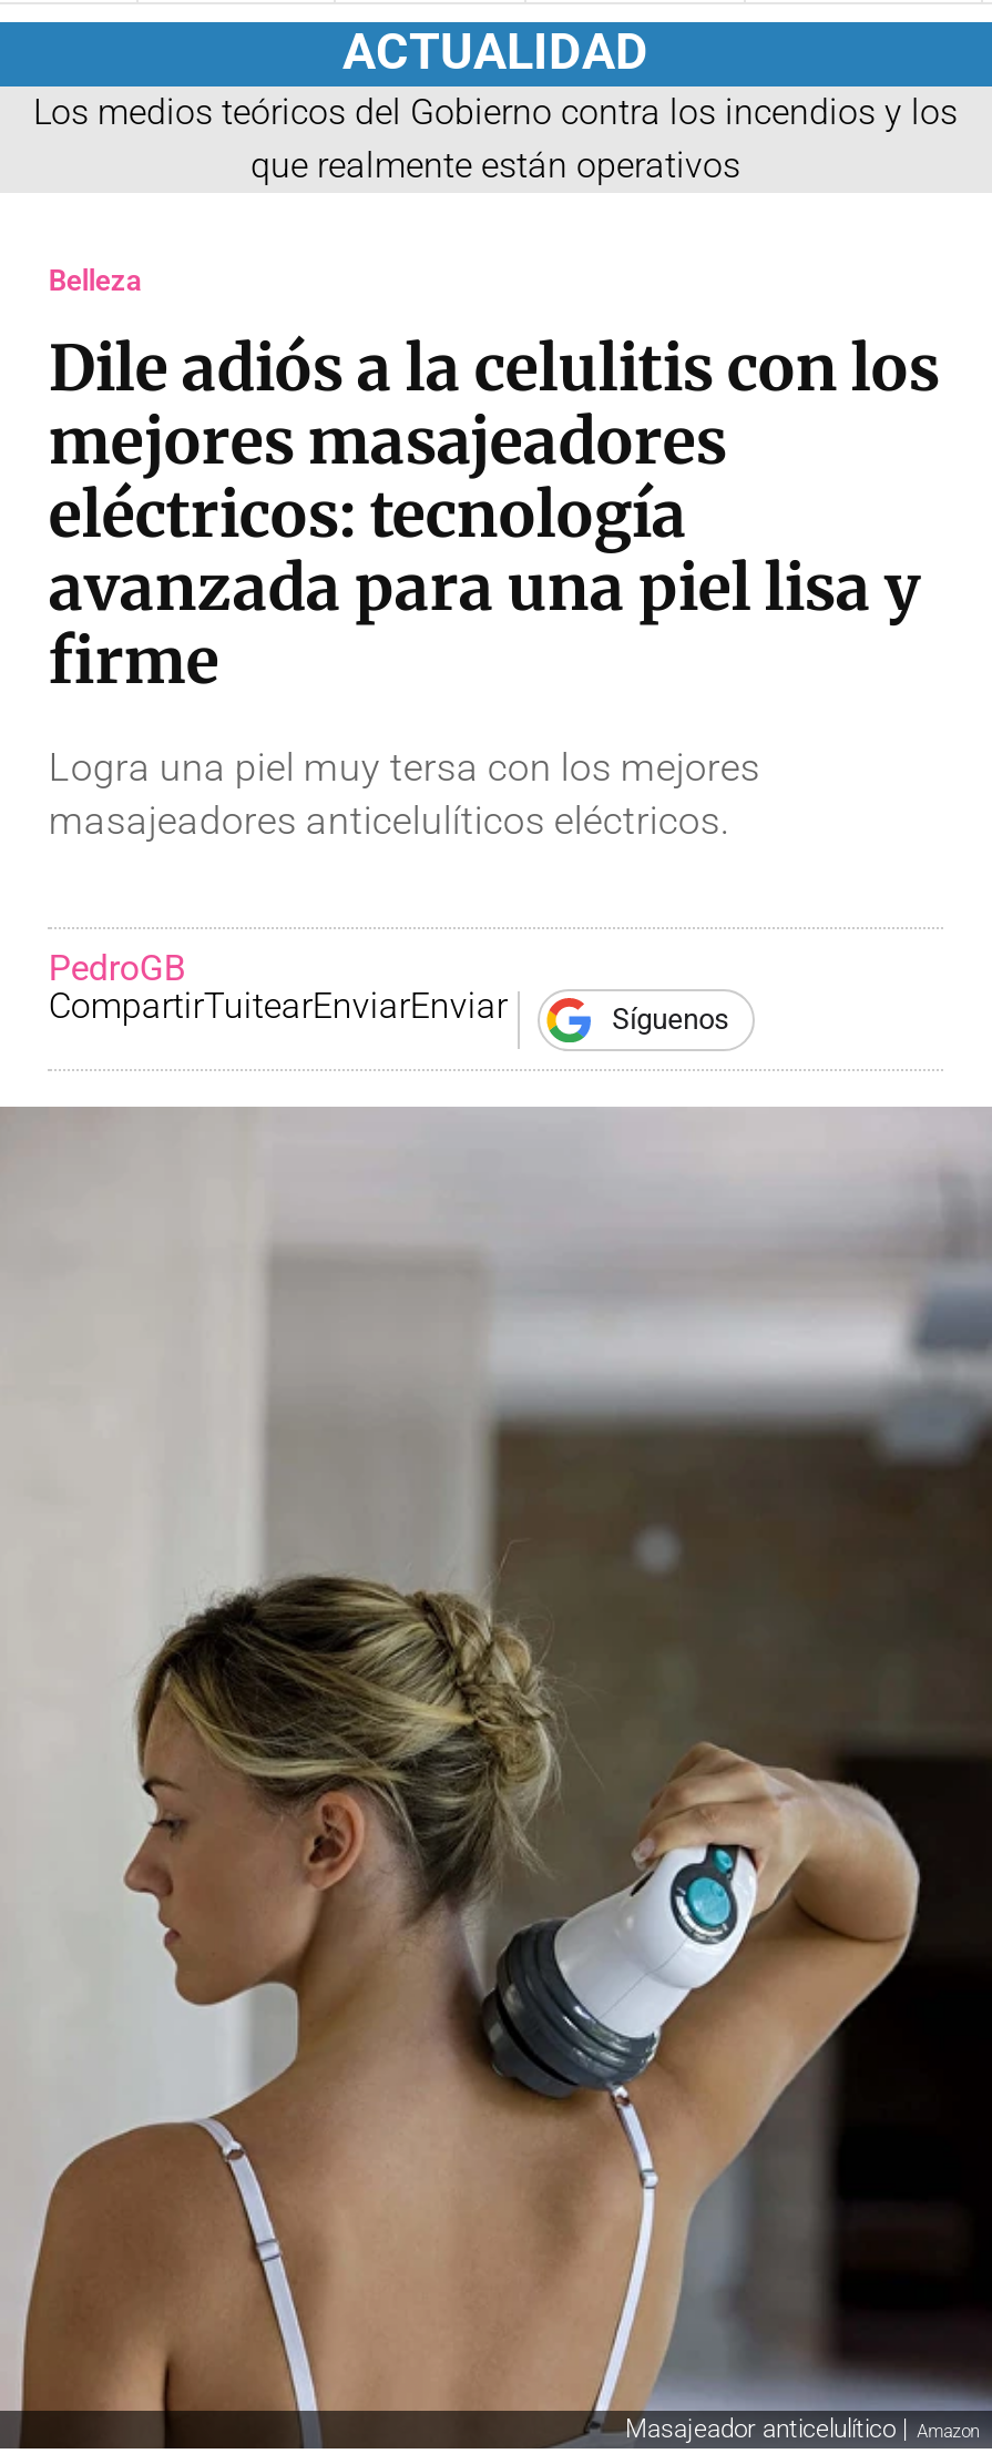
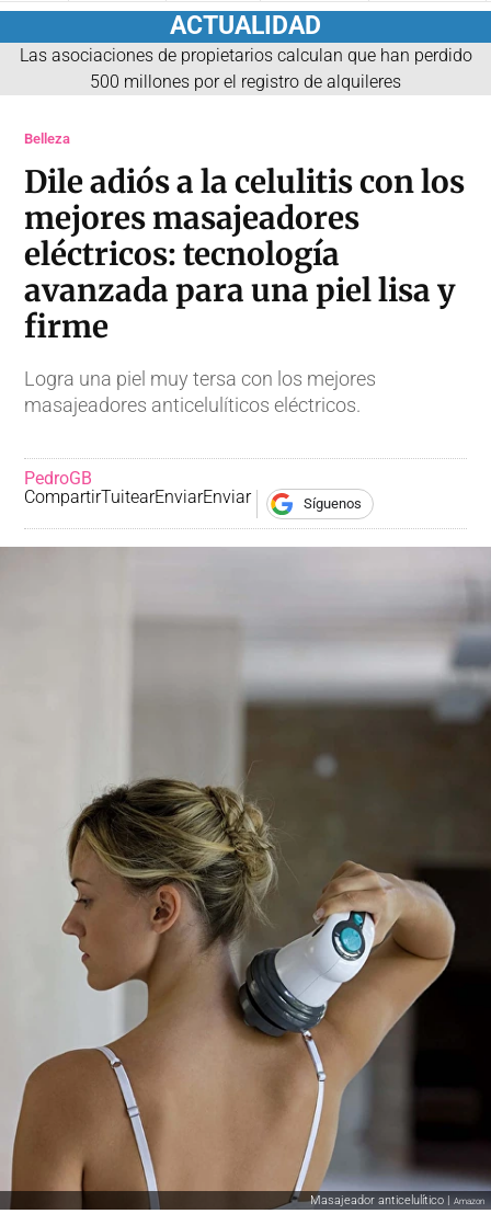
[33,90,958,185] Los medios teóricos del Gobierno contra los incendios y los | que realmente están operativos -> [19,44,472,92] Las asociaciones de propietarios calculan que han perdido | 500 millones por el registro de alquileres

